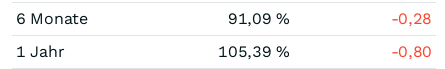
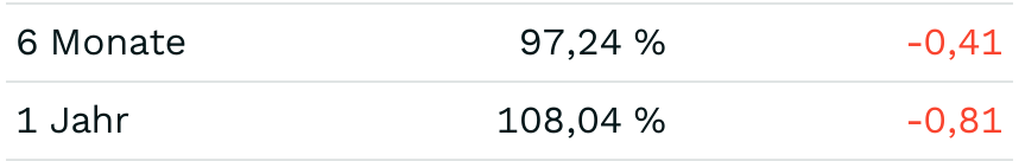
[228,9,290,28] 91,09 % -> [519,19,666,64] 97,24 %
[390,9,432,28] -0,28 -> [905,19,1004,64] -0,41
[218,42,290,61] 105,39 % -> [496,97,666,142] 108,04 %
[390,42,432,61] -0,80 -> [905,97,1004,142] -0,81

